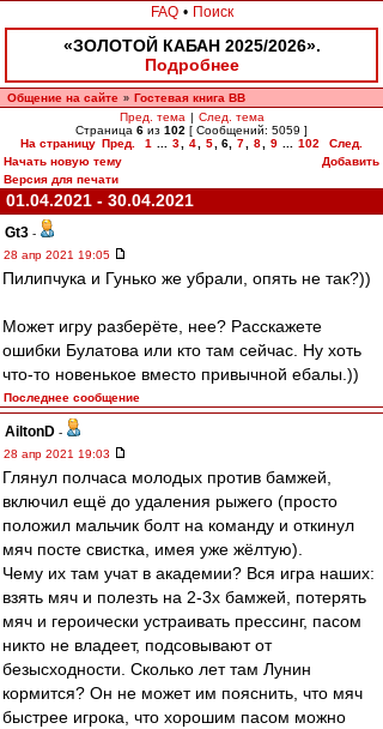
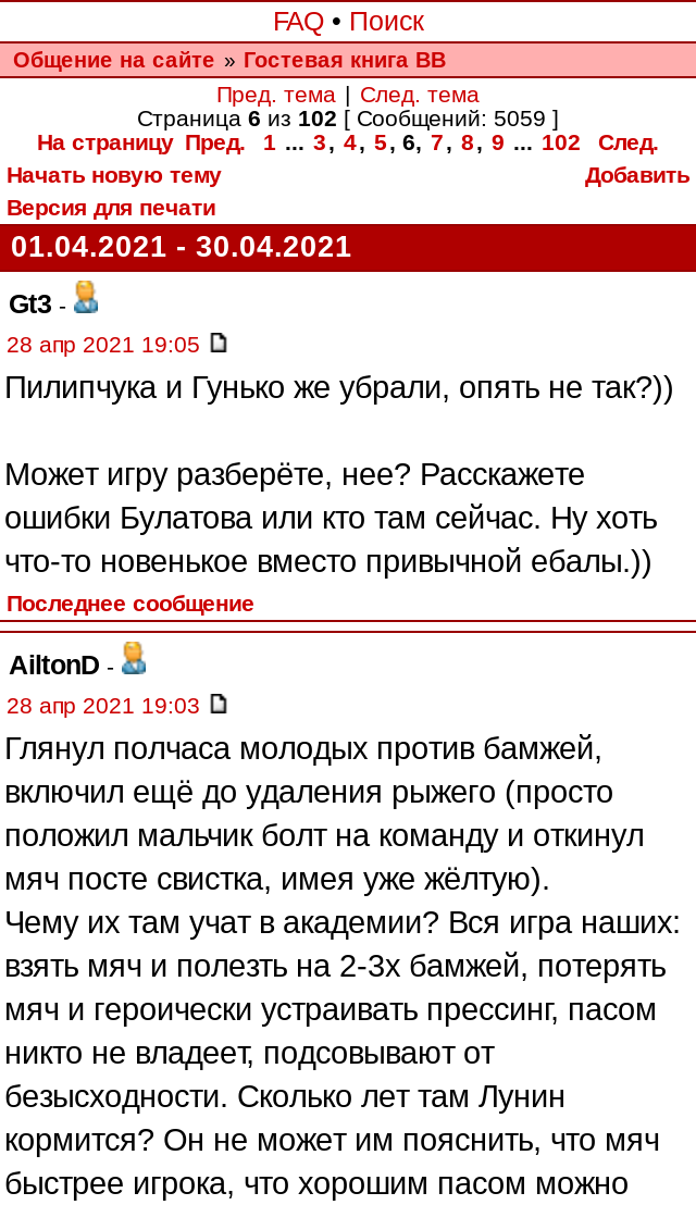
[63,36,320,74] «ЗОЛОТОЙ КАБАН 2025/2026». | Подробнее -> none

